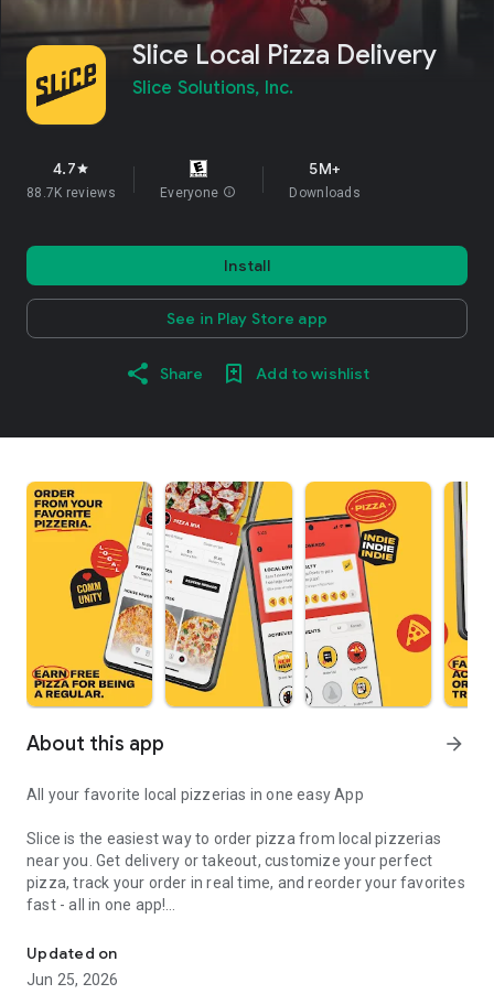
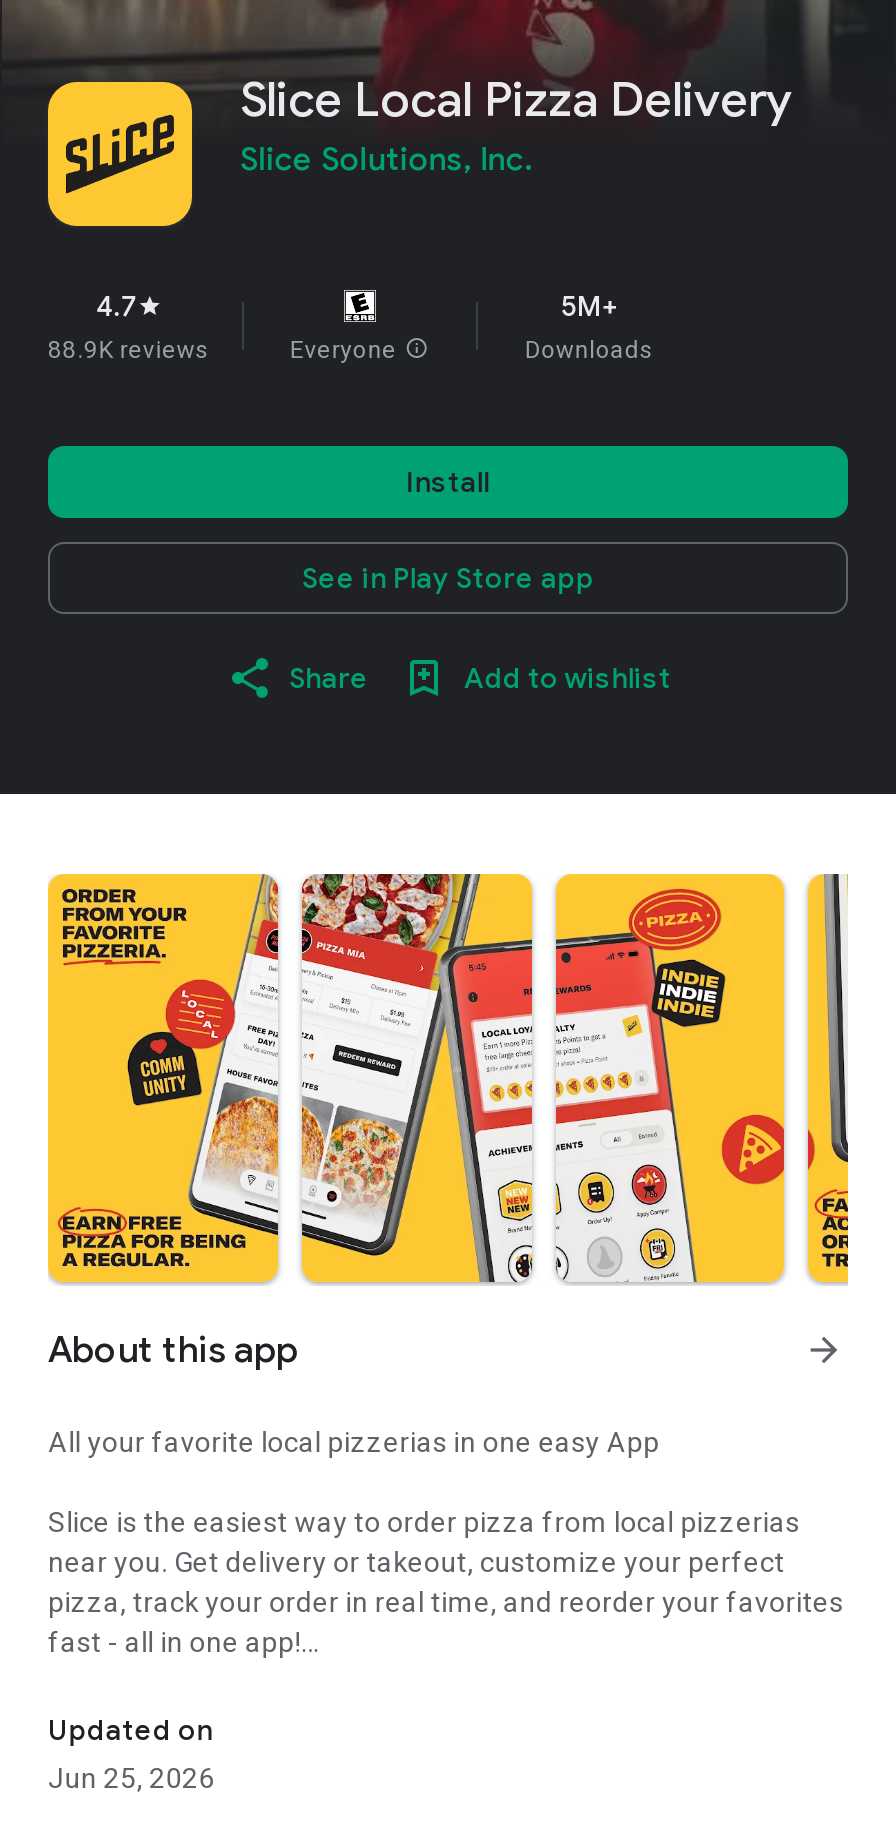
[26,185,116,201] 88.7K reviews -> [48,336,210,364] 88.9K reviews

